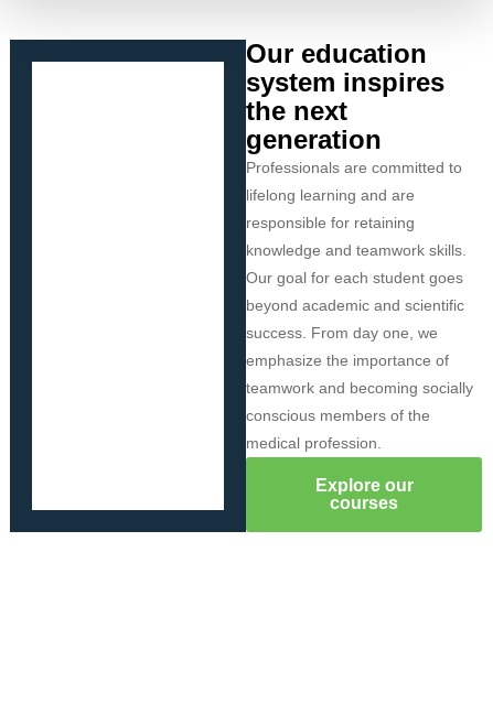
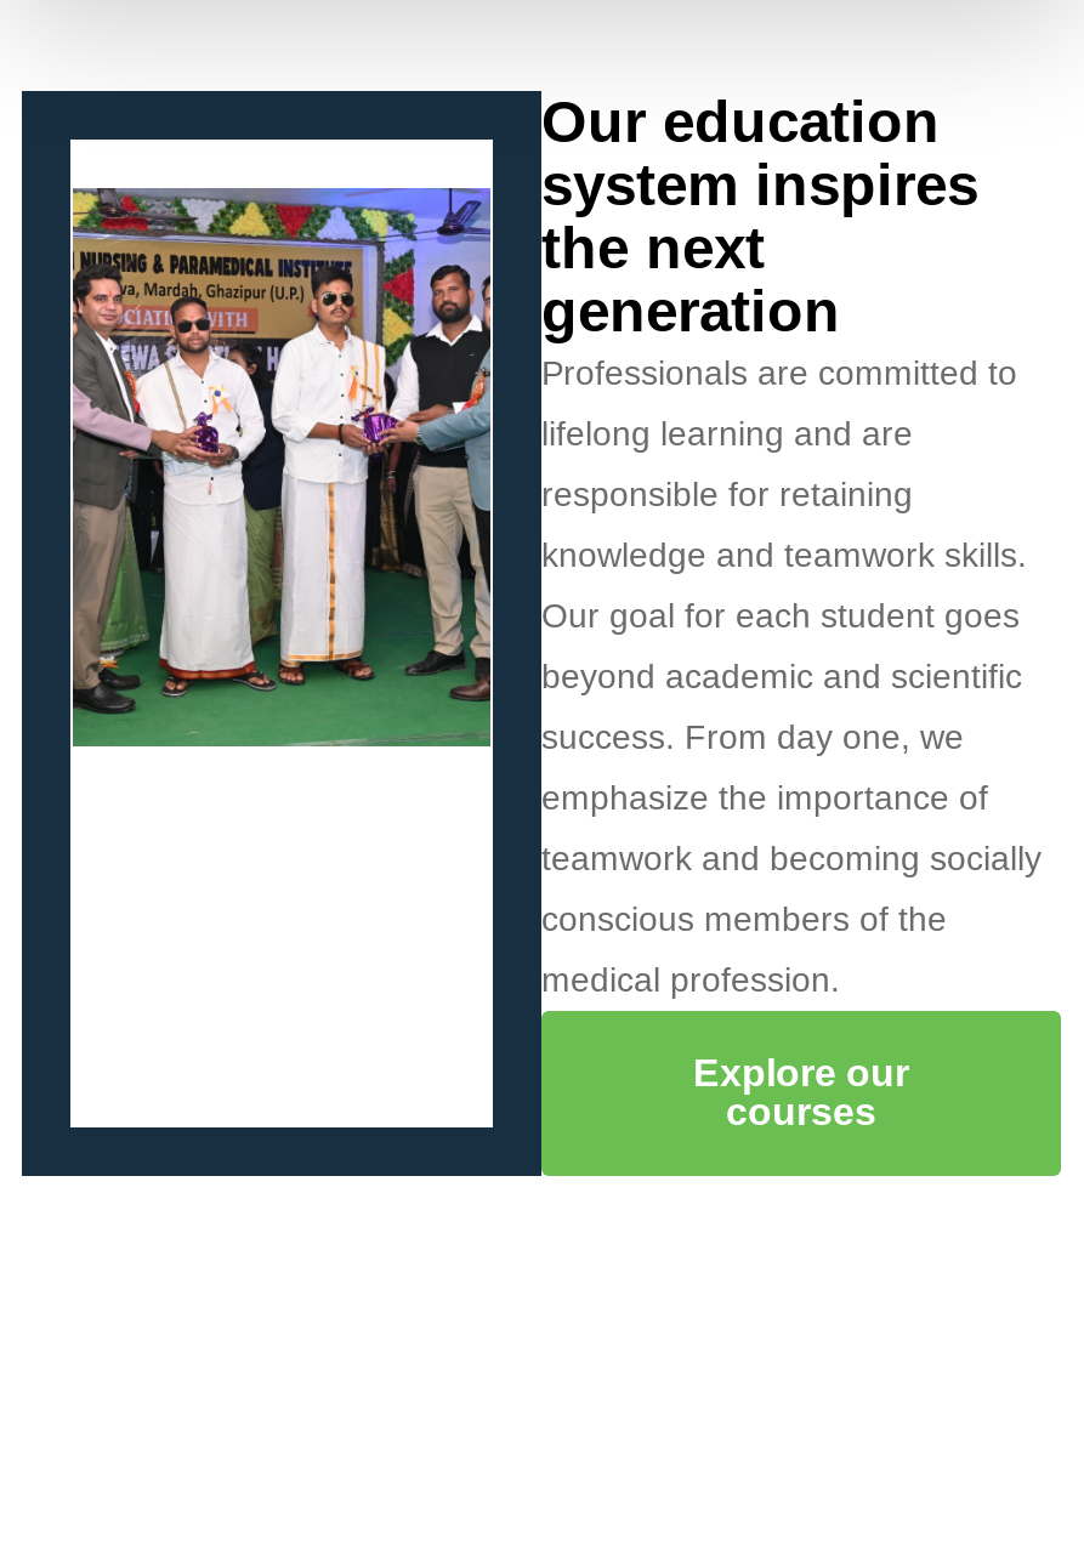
none -> [70,186,493,749] [image]

